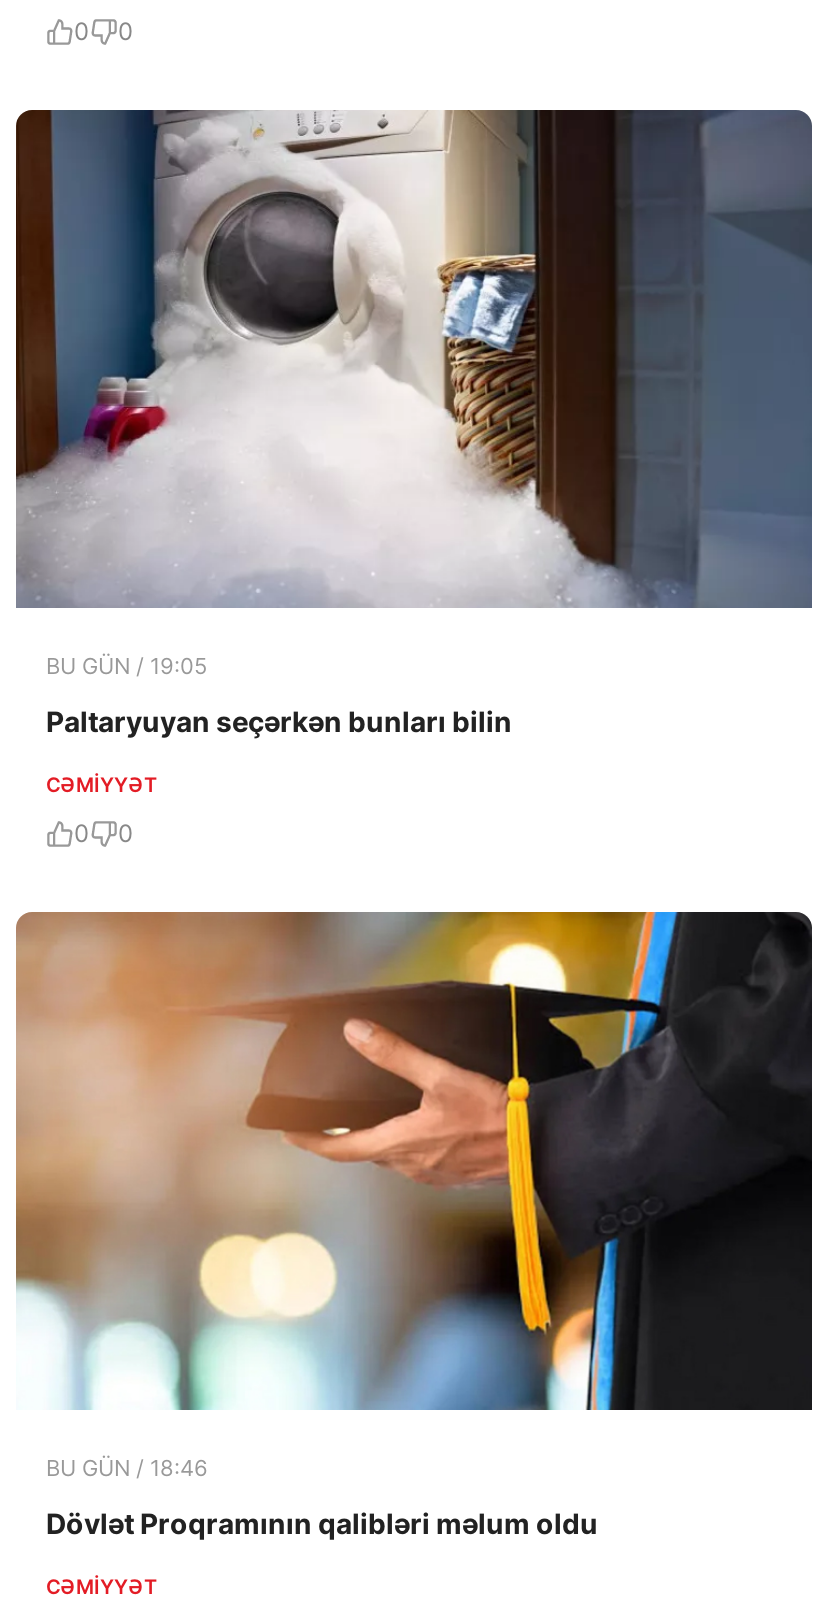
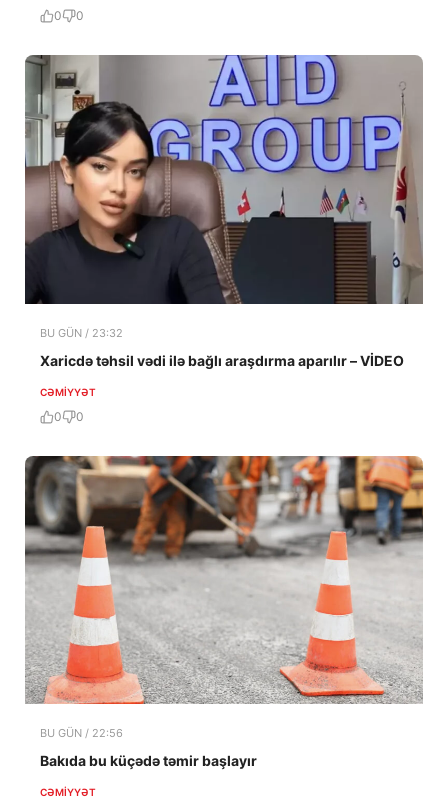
[14,108,812,679] [image] | BU GÜN / 19:05 -> [24,54,423,340] [image] | BU GÜN / 23:32
[46,703,512,737] Paltaryuyan seçərkən bunları bilin -> [40,352,404,369] Xaricdə təhsil vədi ilə bağlı araşdırma aparılır – VİDEO
[14,910,814,1481] [image] | BU GÜN / 18:46 -> [24,455,424,740] [image] | BU GÜN / 22:56
[46,1505,598,1539] Dövlət Proqramının qalibləri məlum oldu -> [40,752,257,769] Bakıda bu küçədə təmir başlayır

